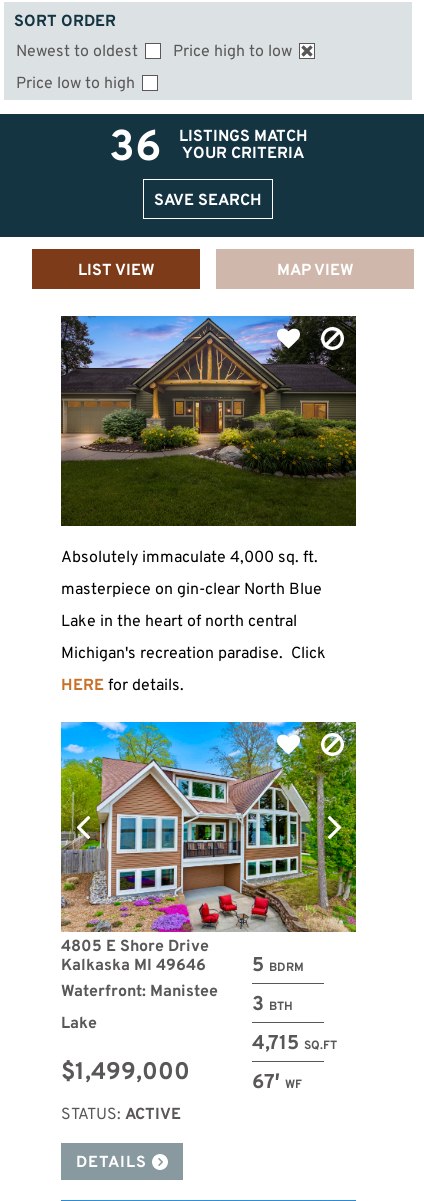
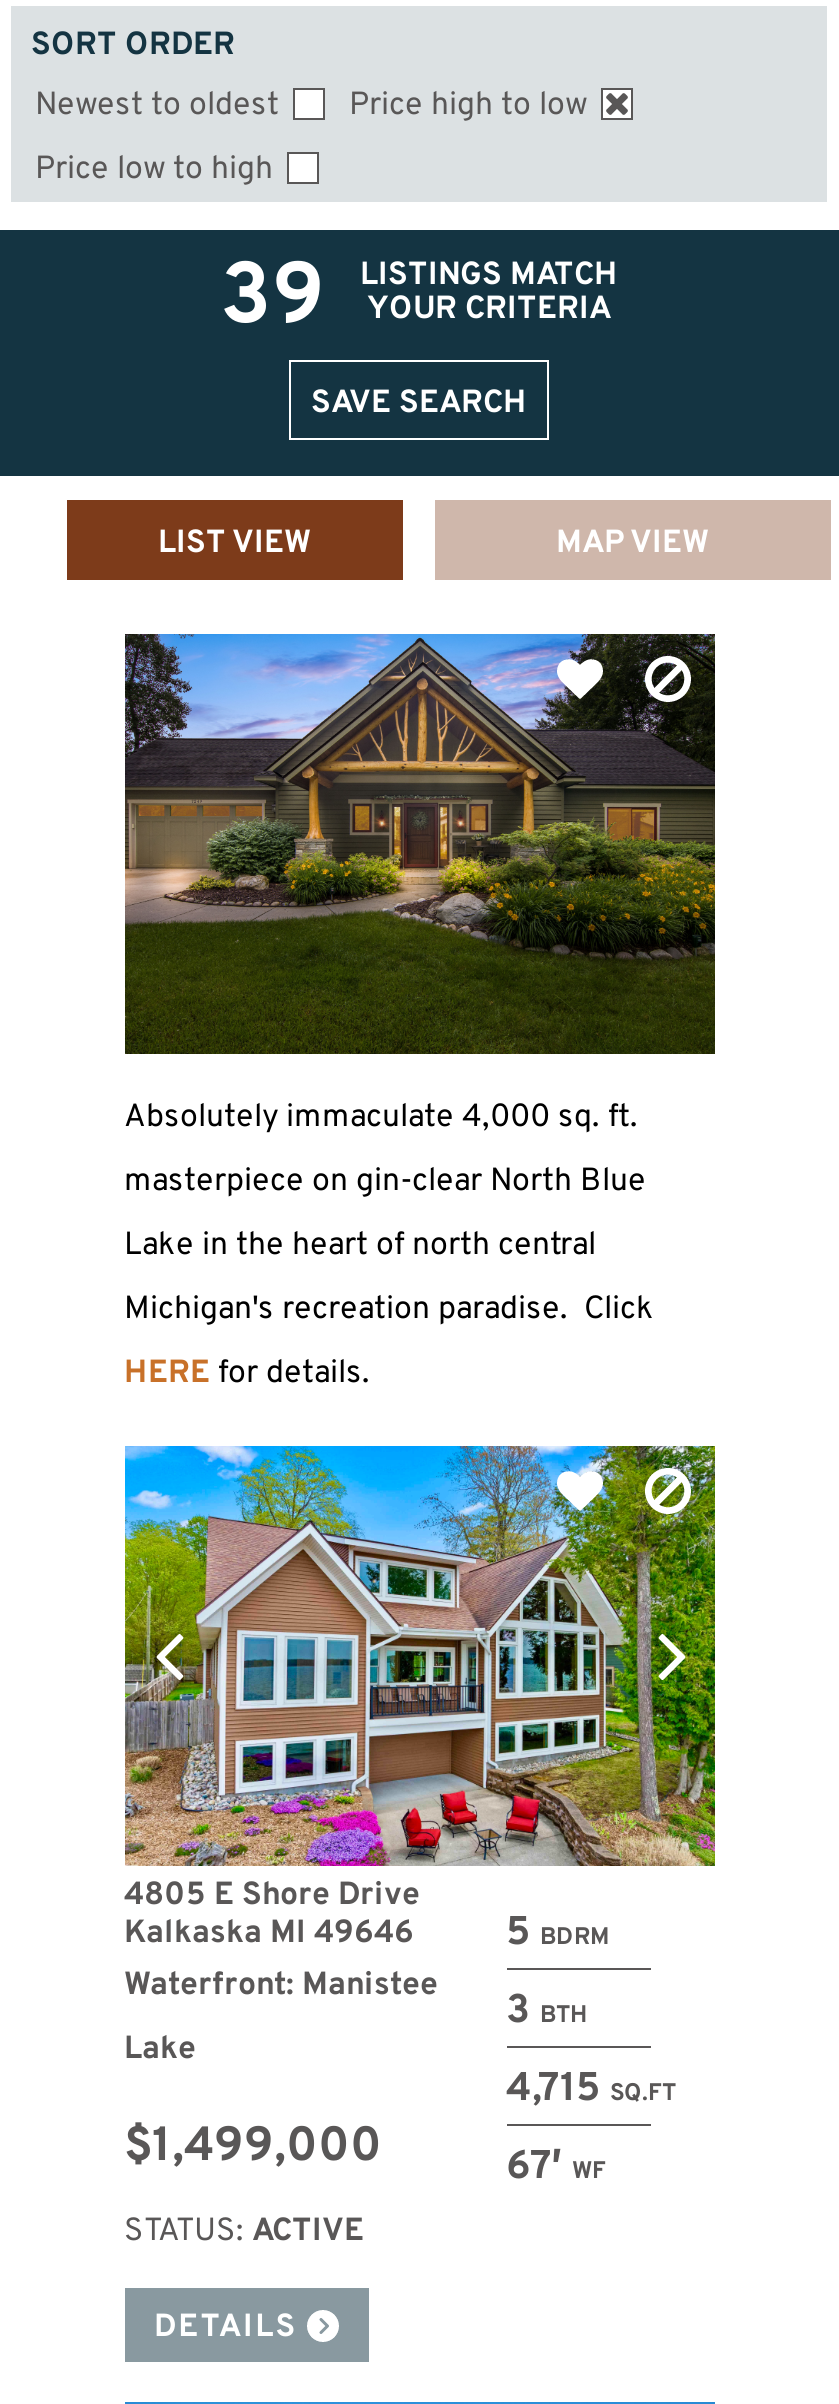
[108,122,307,176] 36 LISTINGS MATCH YOUR CRITERIA -> [220,246,618,354] 39 LISTINGS MATCH YOUR CRITERIA

